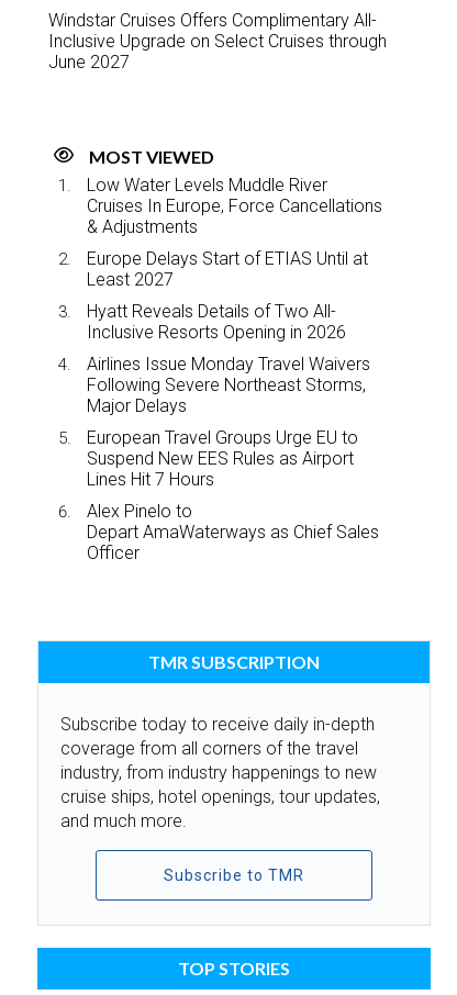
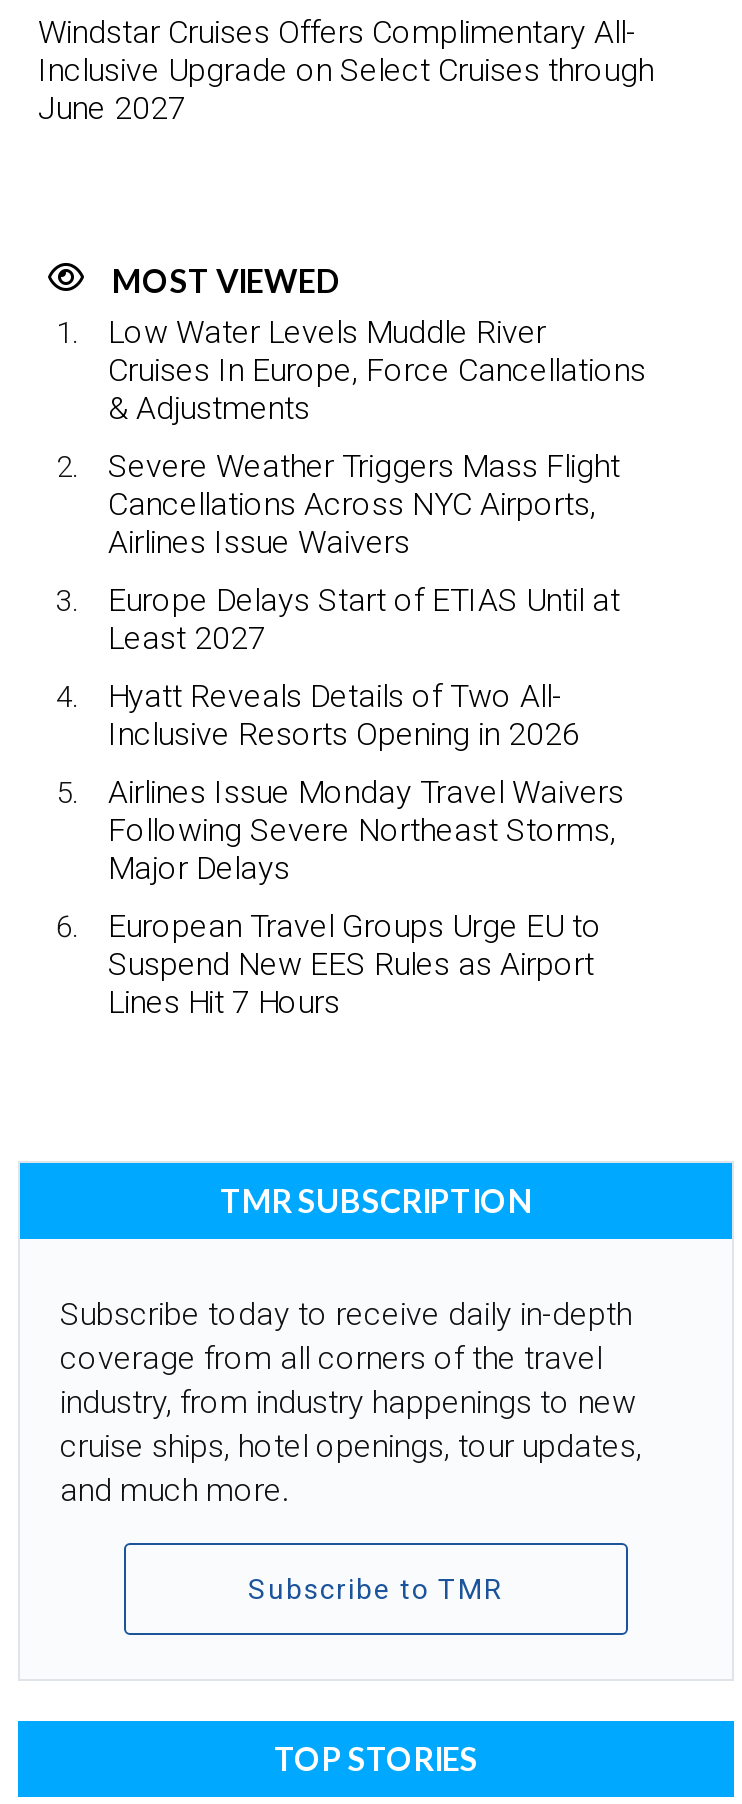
none -> [108,446,620,560] Severe Weather Triggers Mass Flight | Cancellations Across NYC Airports, | Airlines Issue Waivers
moved [87,248,370,490] -> [108,580,624,1020]: Europe Delays Start of ETIAS Until at | Least 2027 | Hyatt Reveals Details of Two All- | ... | Suspend New EES Rules as Airport | Lines Hit 7 Hours
[87,501,379,563] Alex Pinelo to | Depart AmaWaterways as Chief Sales | Officer -> none

